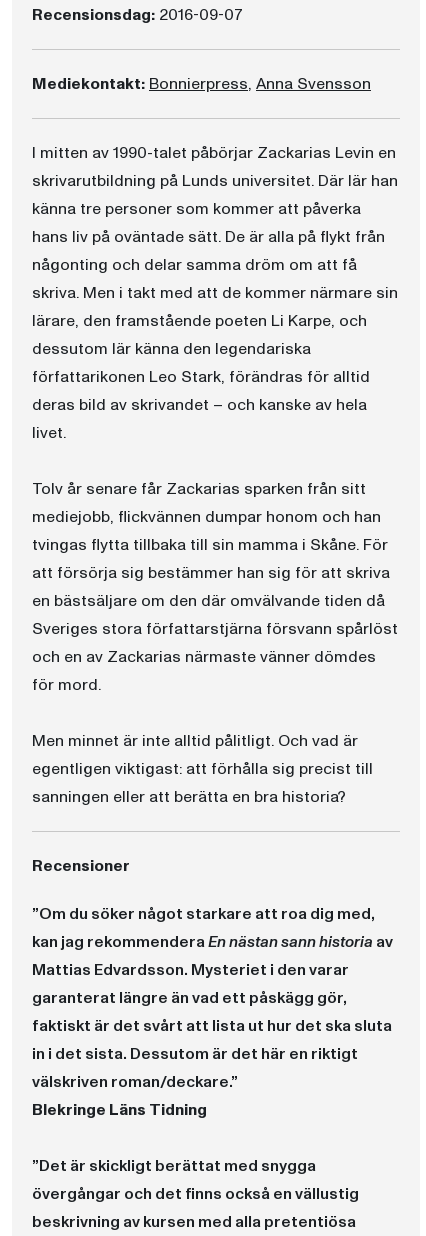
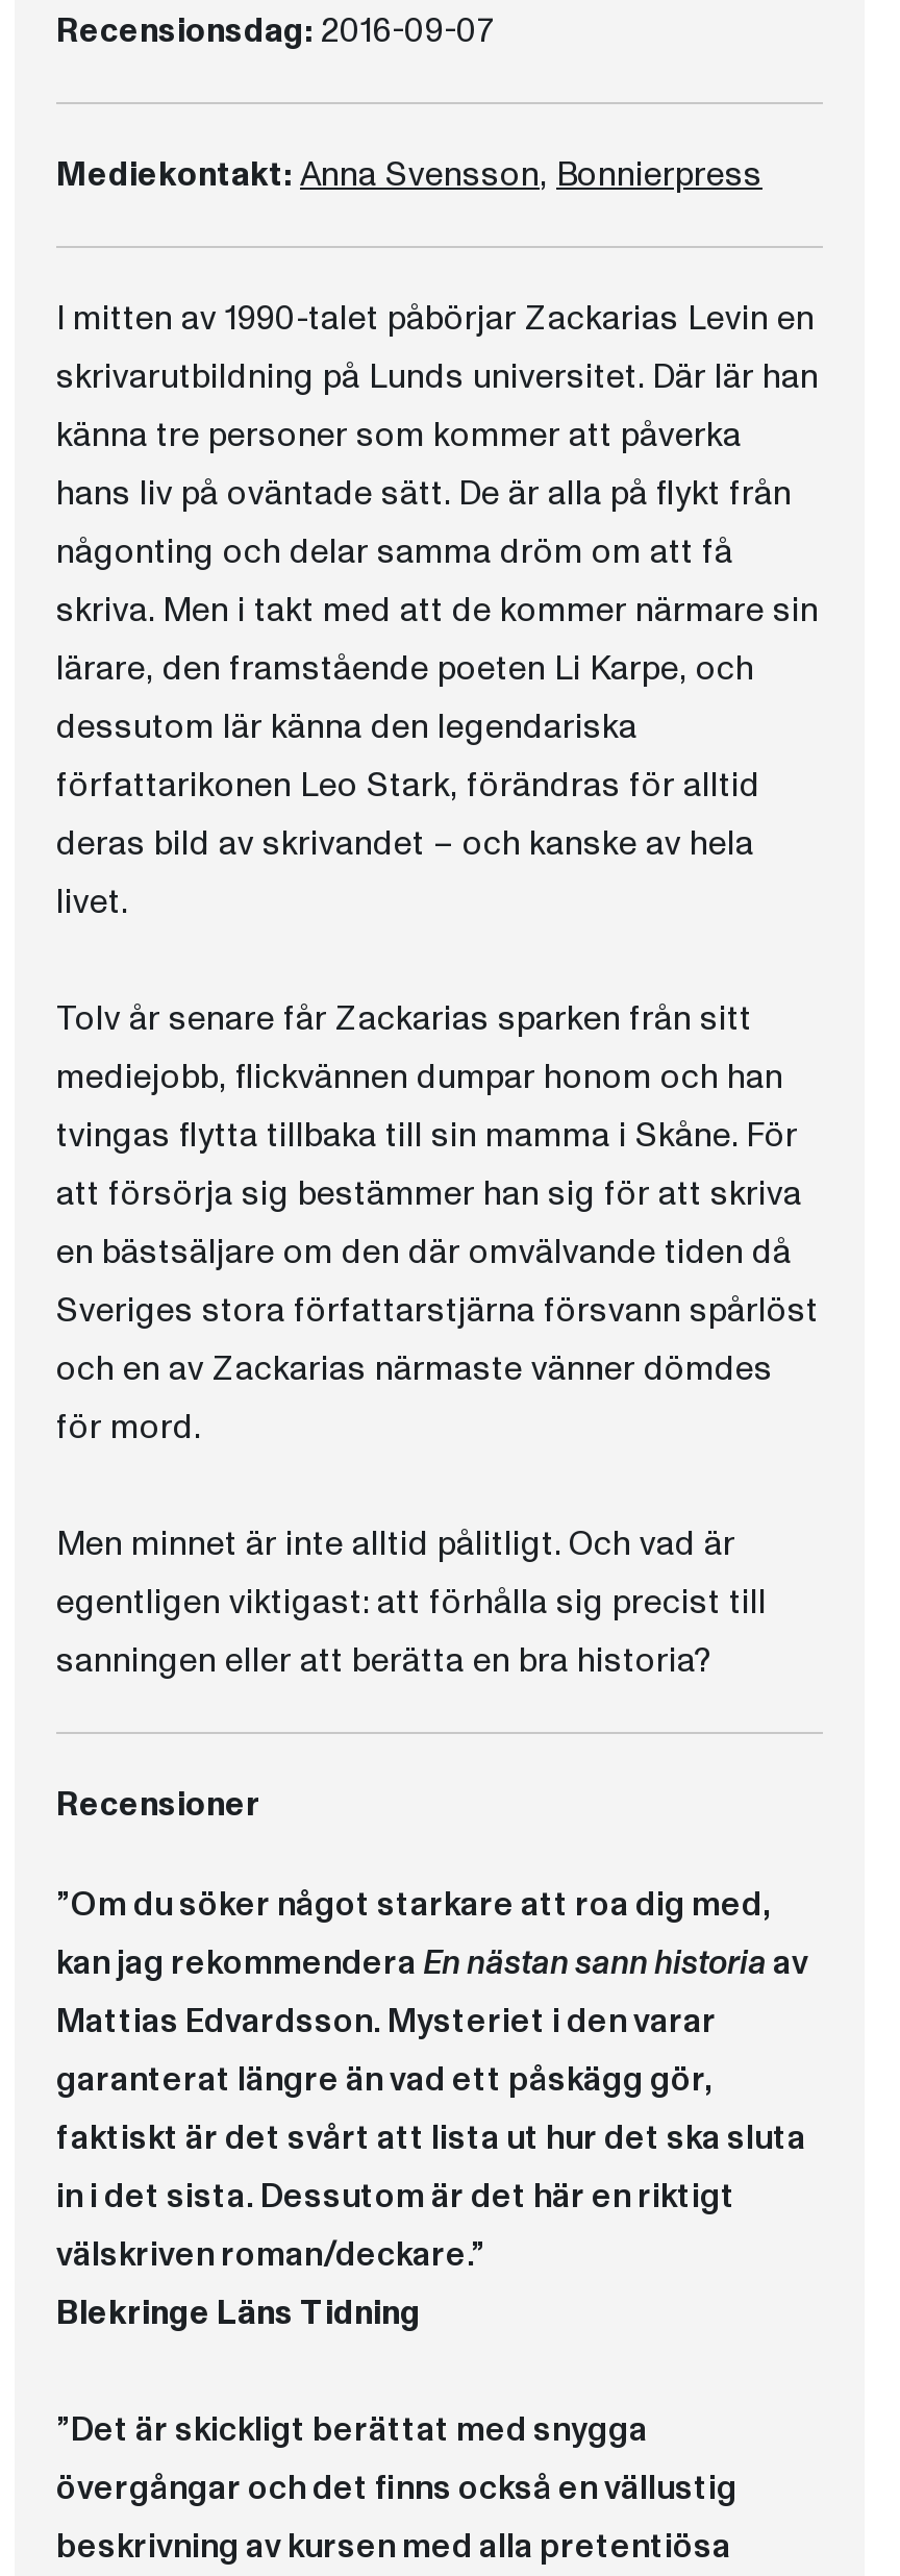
[32,73,371,95] Mediekontakt: Bonnierpress, Anna Svensson -> [56,152,762,198] Mediekontakt: Anna Svensson, Bonnierpress

